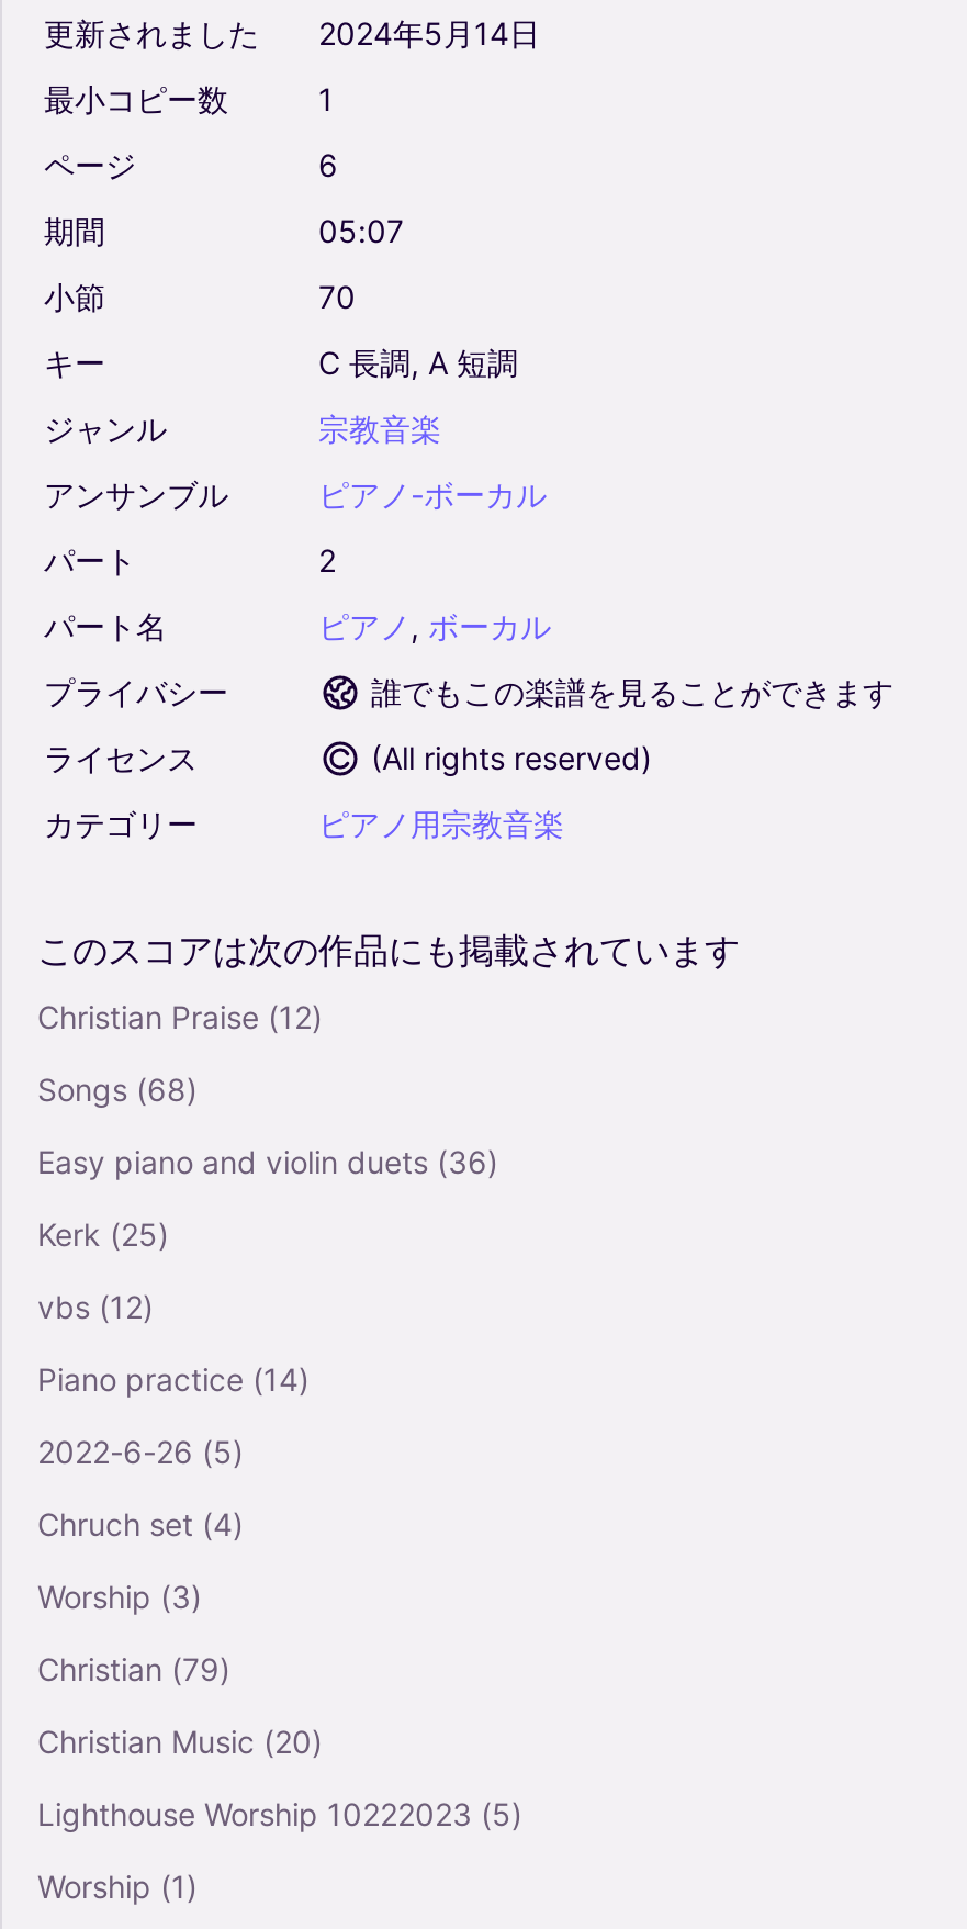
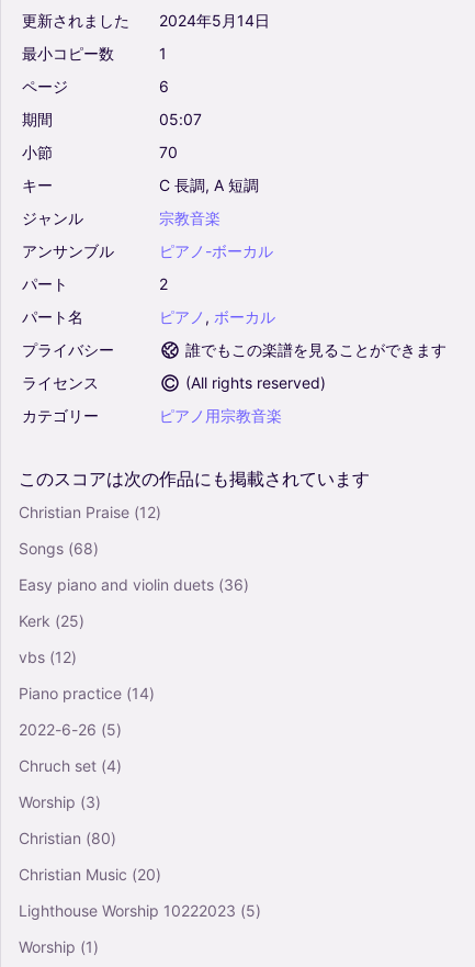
[37,1649,230,1686] Christian (79) -> [19,828,116,847] Christian (80)

